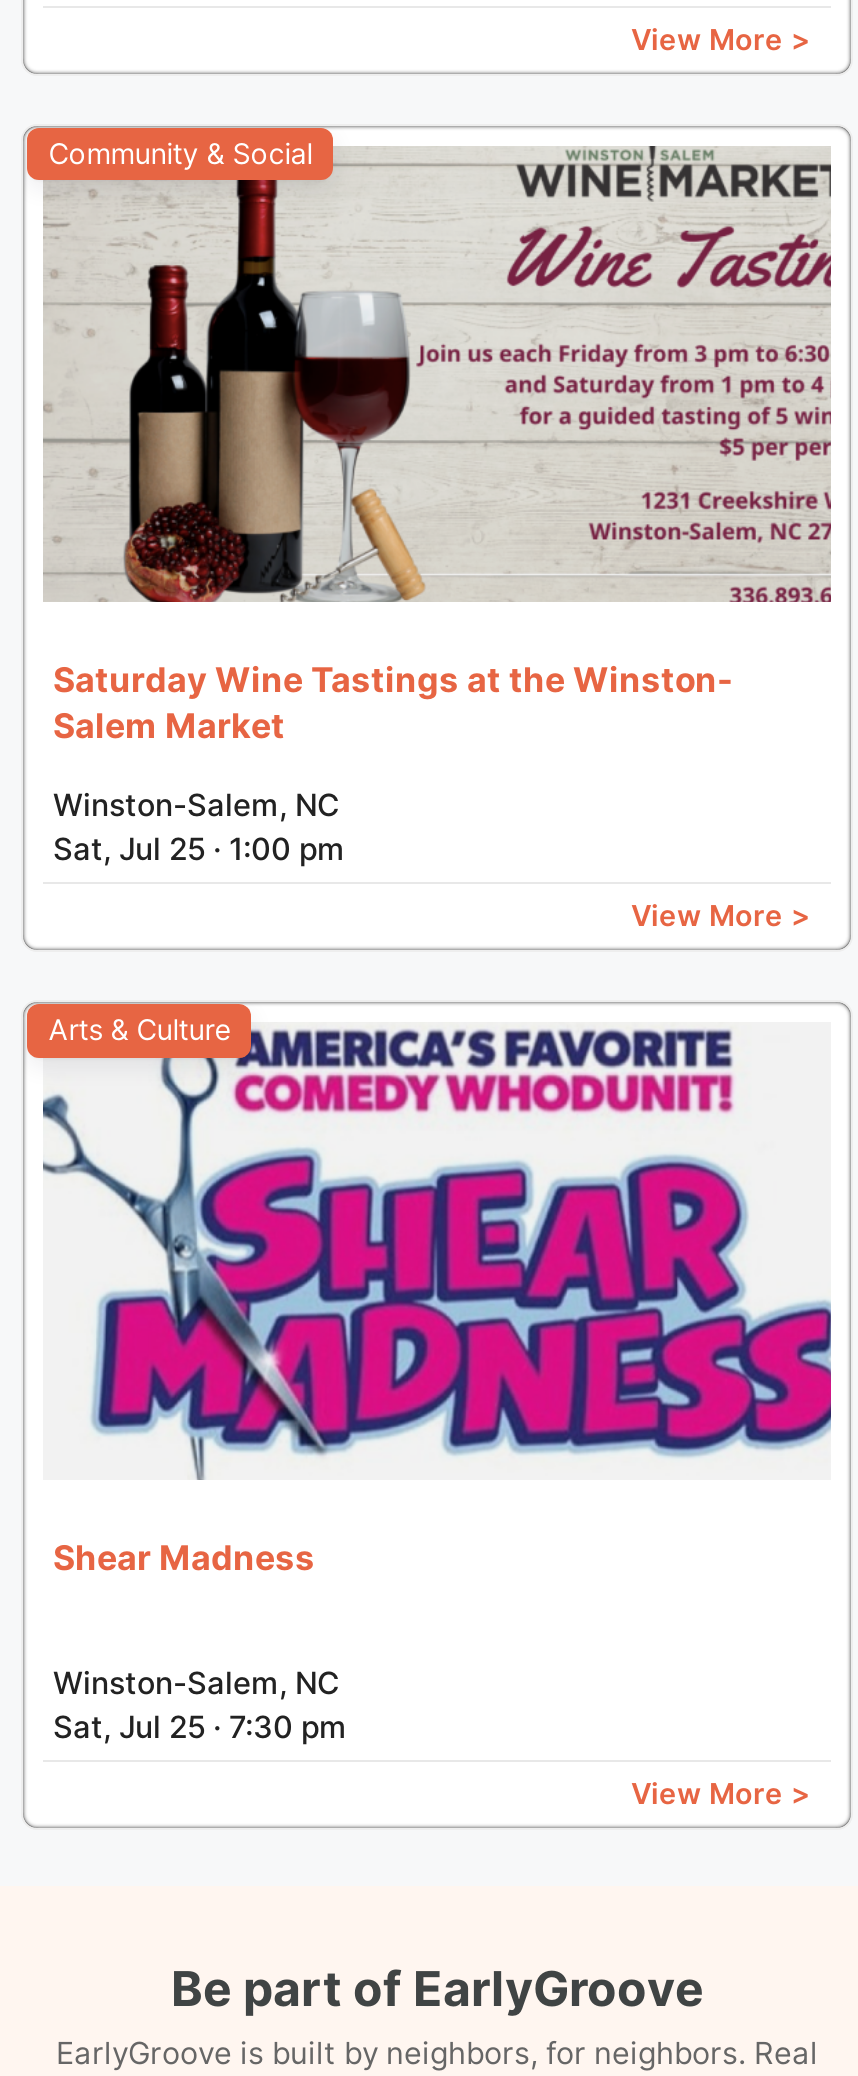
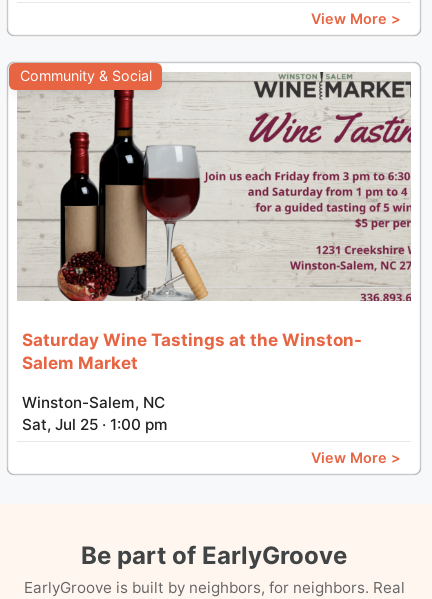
[43,1013,833,1479] [image] | Arts & Culture -> none
[53,1537,811,1809] Shear Madness | Winston-Salem, NC | Sat, Jul 25 · 7:30 pm | View More > -> none

